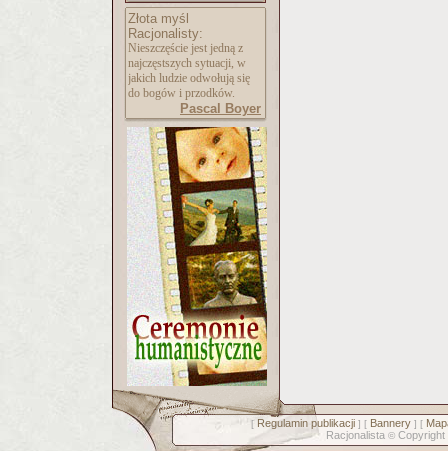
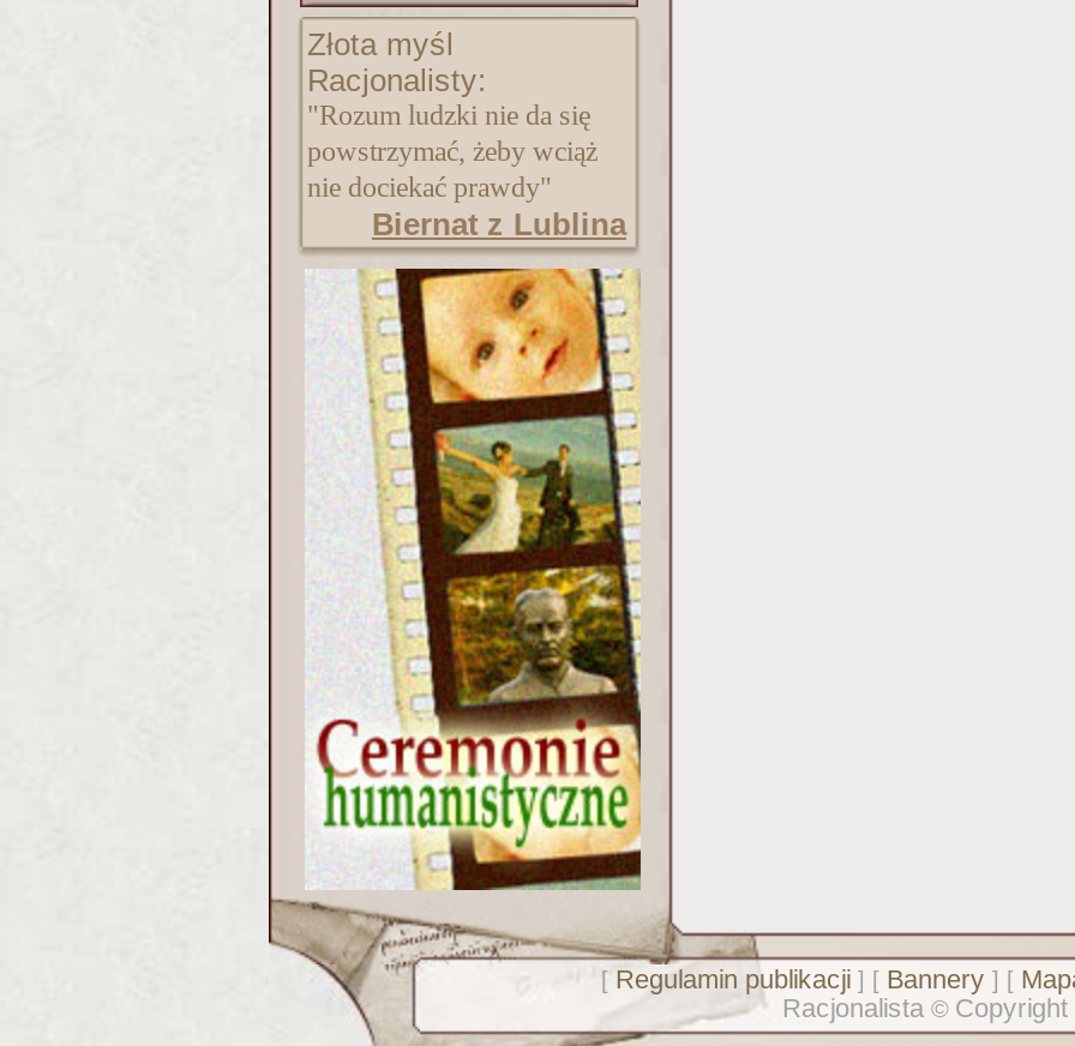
[128,41,261,116] Nieszczęście jest jedną z | najczęstszych sytuacji, w | jakich ludzie odwołują się | do bogów i przodków. | Pascal Boyer -> [307,98,626,242] "Rozum ludzki nie da się | powstrzymać, żeby wciąż | nie dociekać prawdy" | Biernat z Lublina

